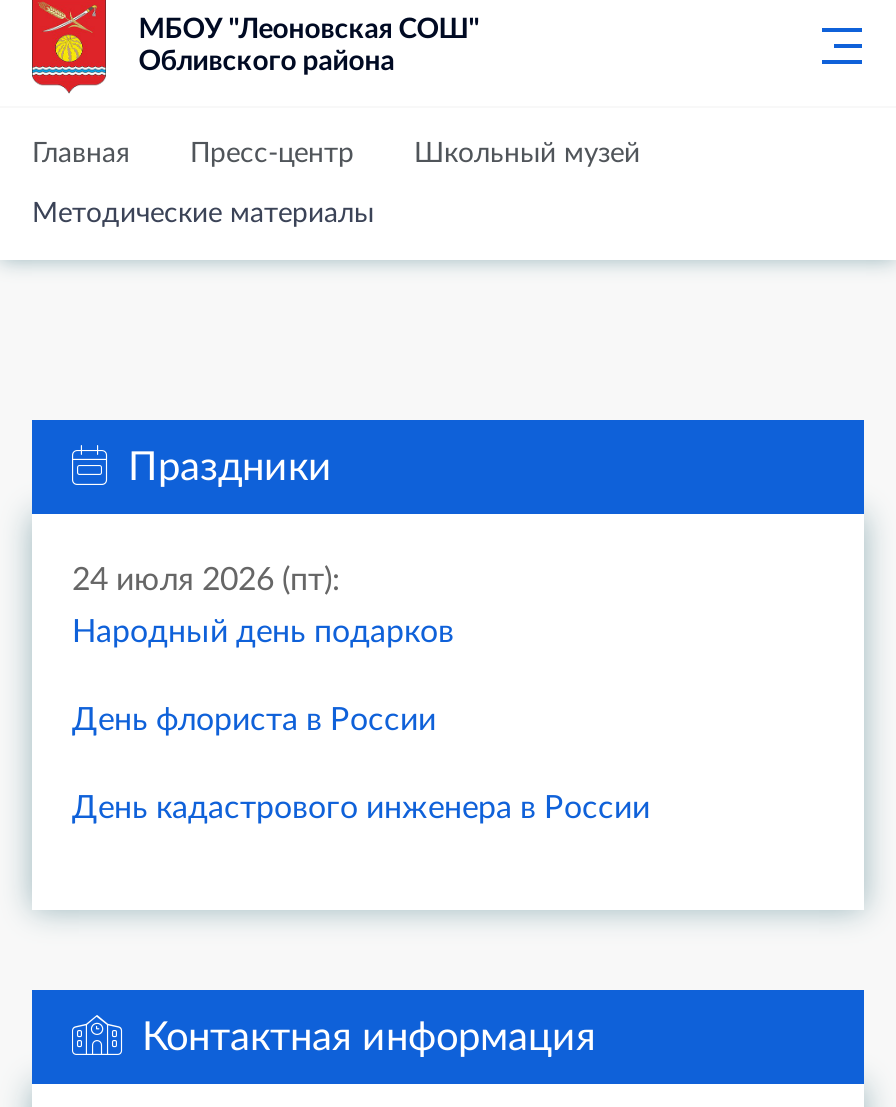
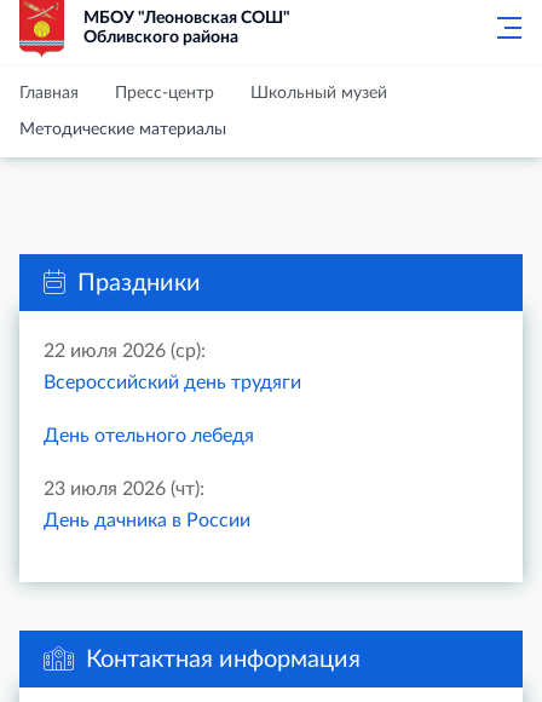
[72,564,650,824] 24 июля 2026 (пт): | Народный день подарков | День флориста в России | День кадастрового инженера в России -> [44,341,301,530] 22 июля 2026 (ср): | Всероссийский день трудяги | День отельного лебедя | 23 июля 2026 (чт): | День дачника в России

